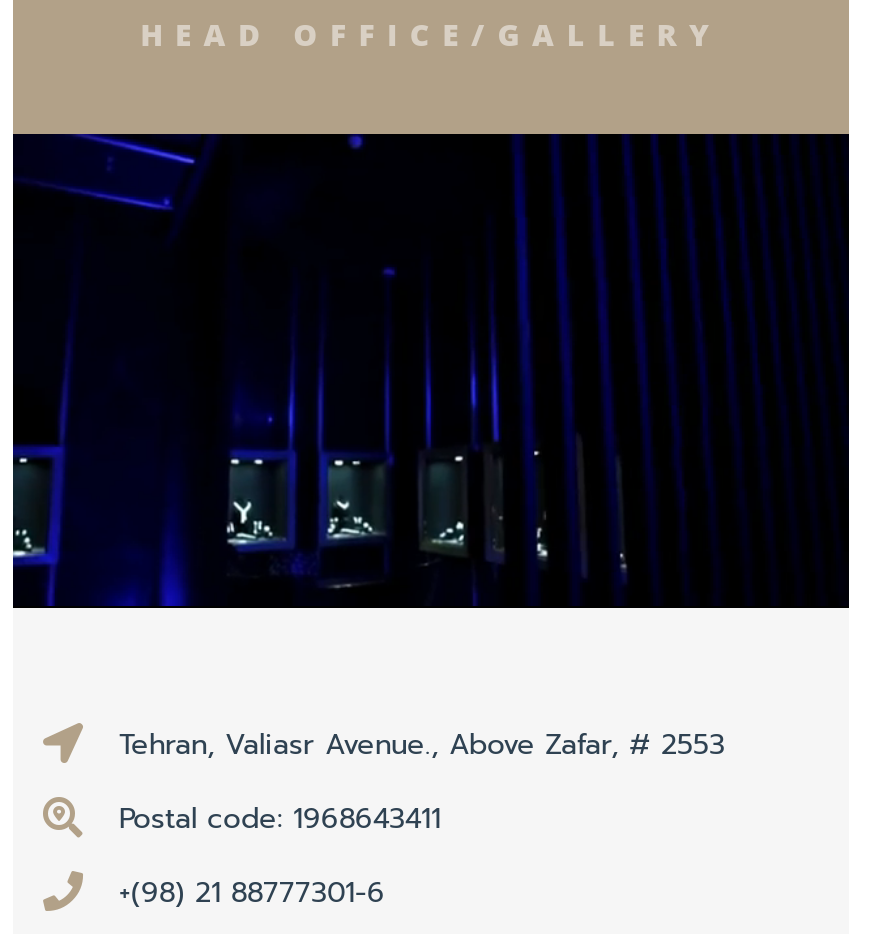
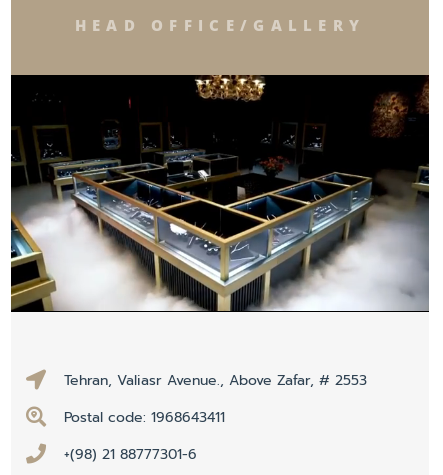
[11,132,851,608] [image] -> [10,74,430,312] [image]

